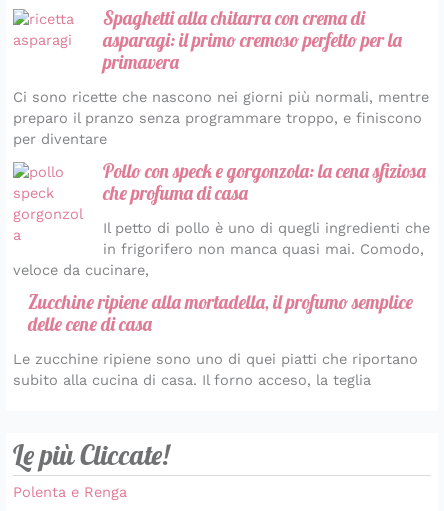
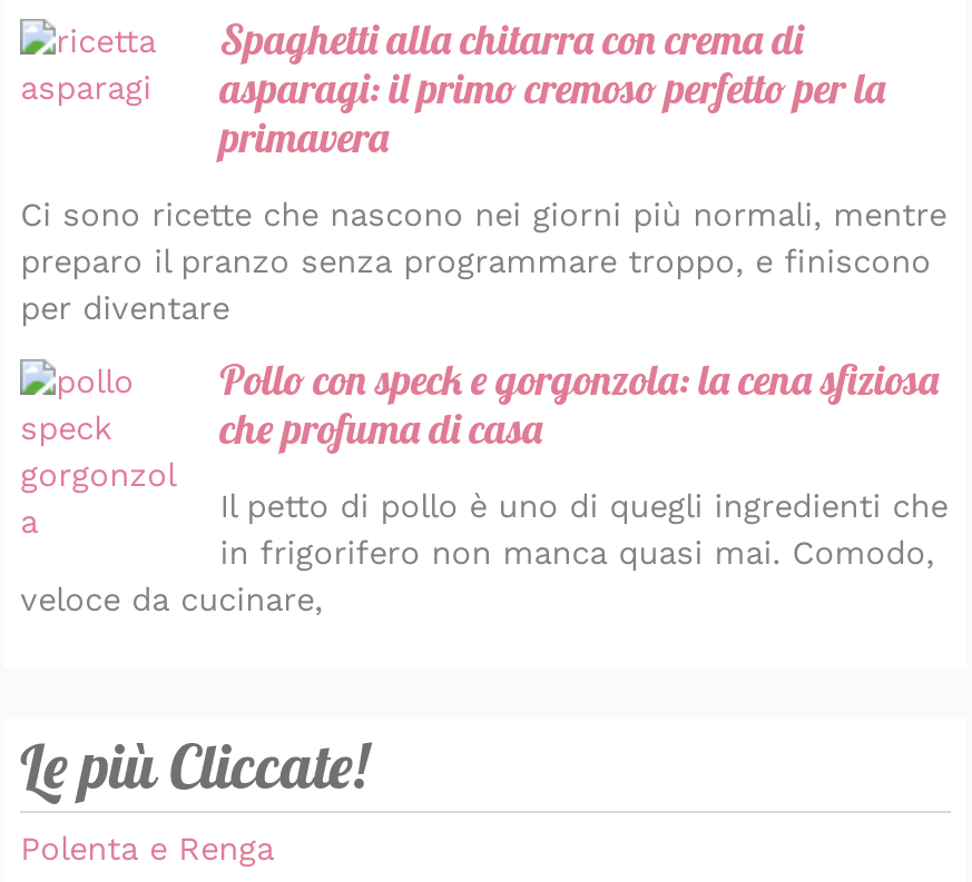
[13,290,418,389] Zucchine ripiene alla mortadella, il profumo semplice | delle cene di casa | Le zucchine ripiene sono uno di quei piatti che riportano | subito alla cucina di casa. Il forno acceso, la teglia -> none

